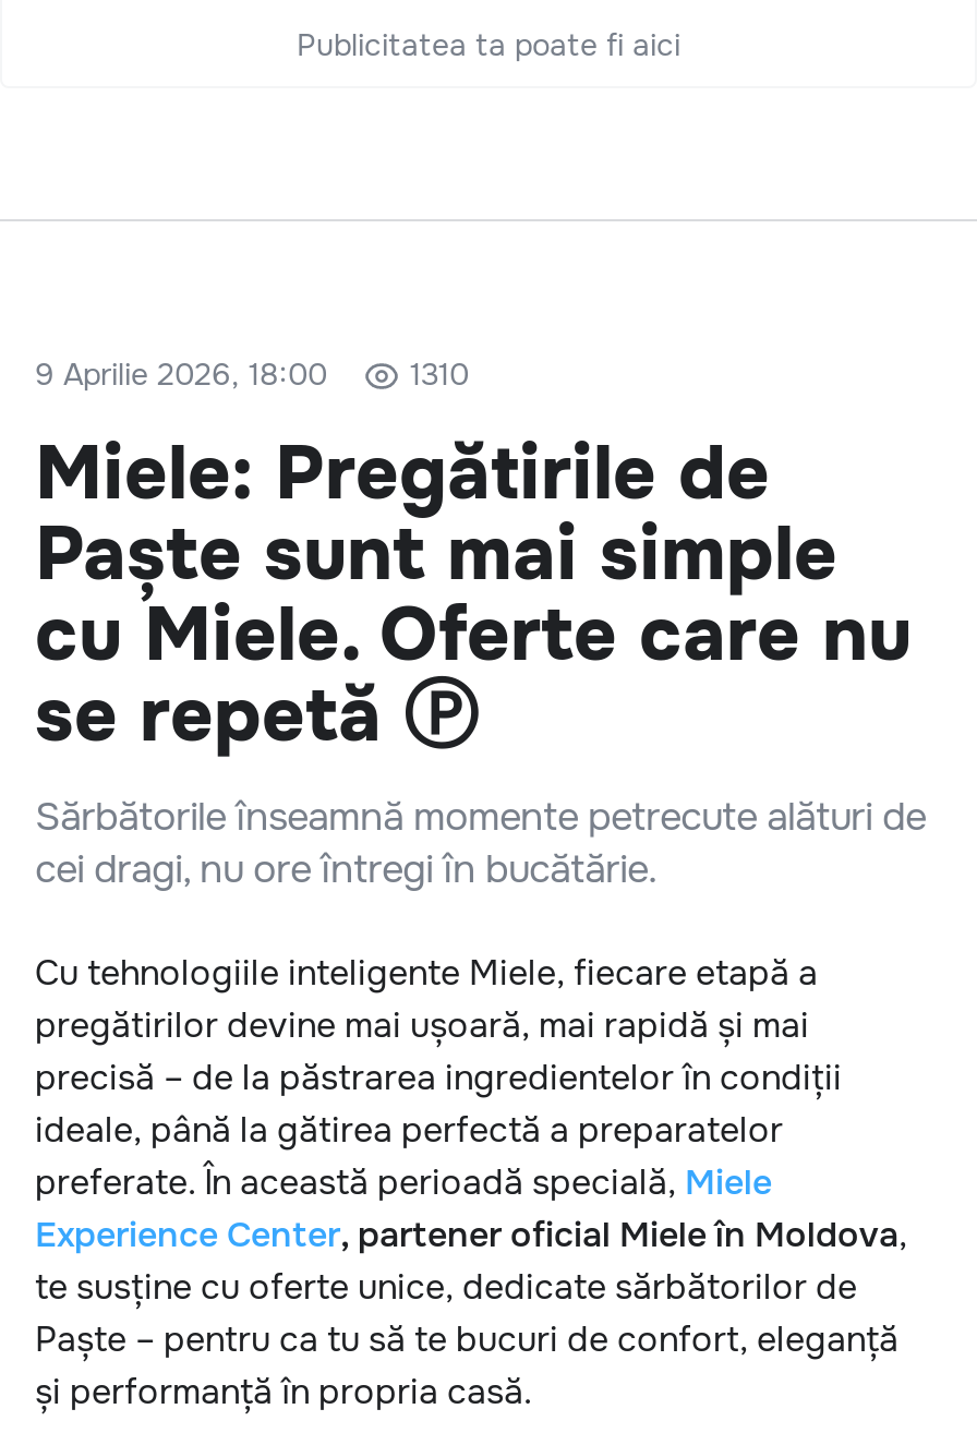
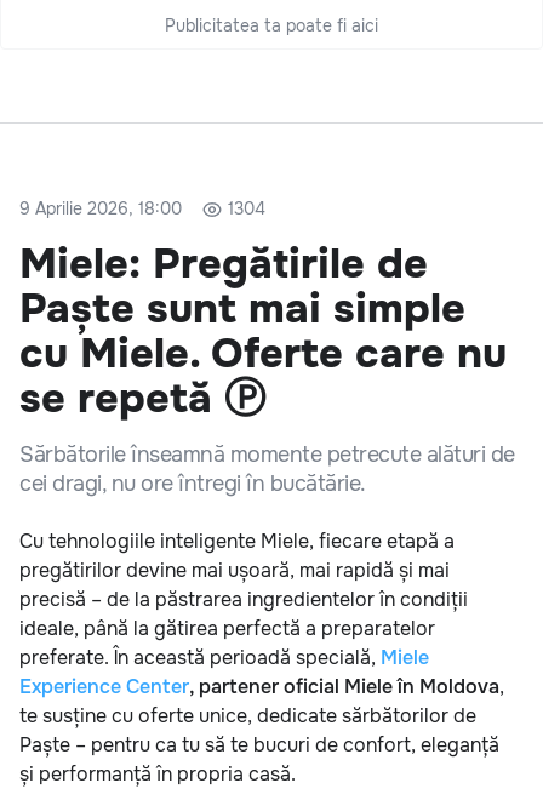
[410,355,469,394] 1310 -> [228,198,265,220] 1304

